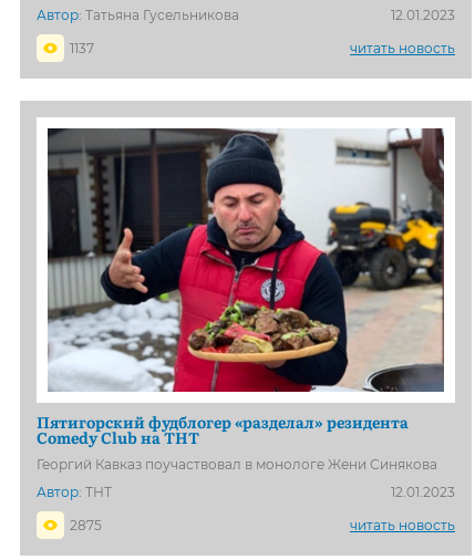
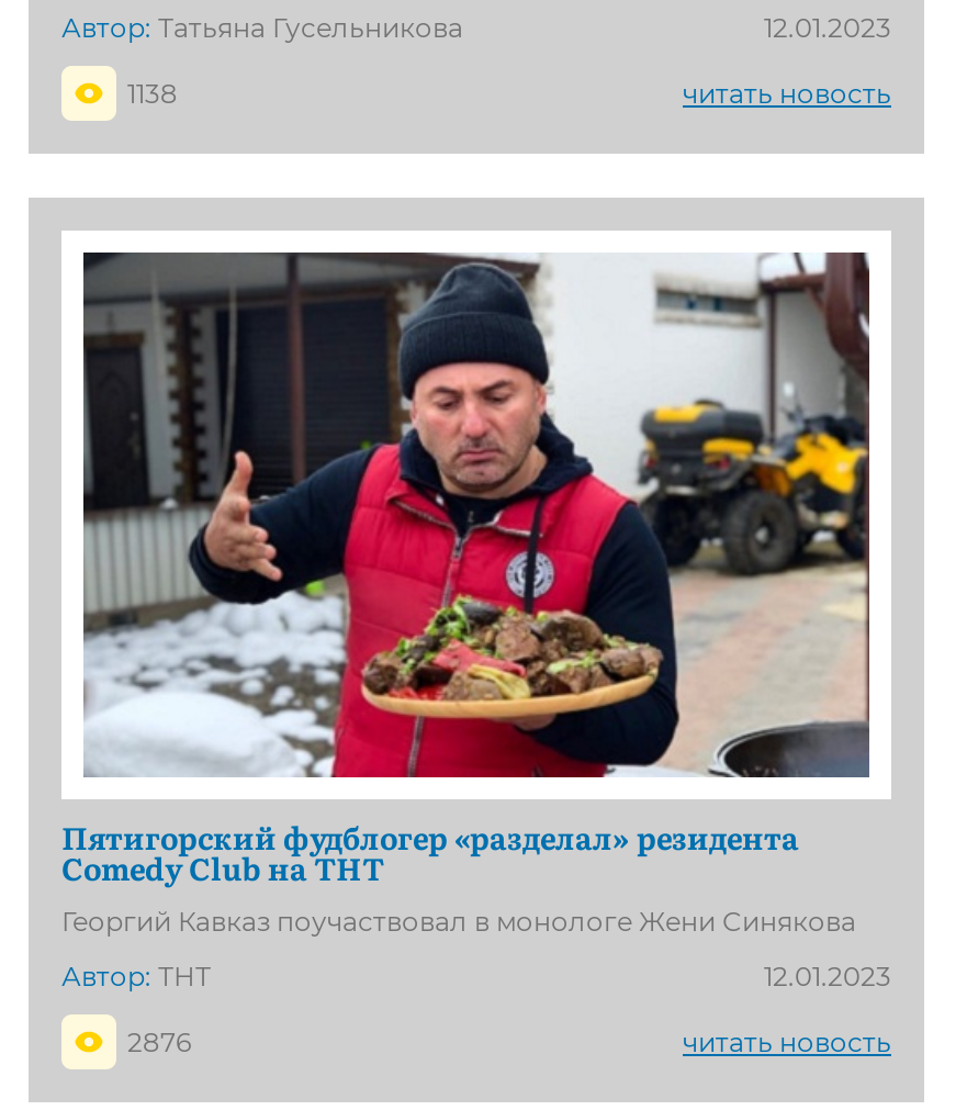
[70,40,94,56] 1137 -> [127,77,178,110] 1138
[70,517,102,534] 2875 -> [127,1025,191,1058] 2876

